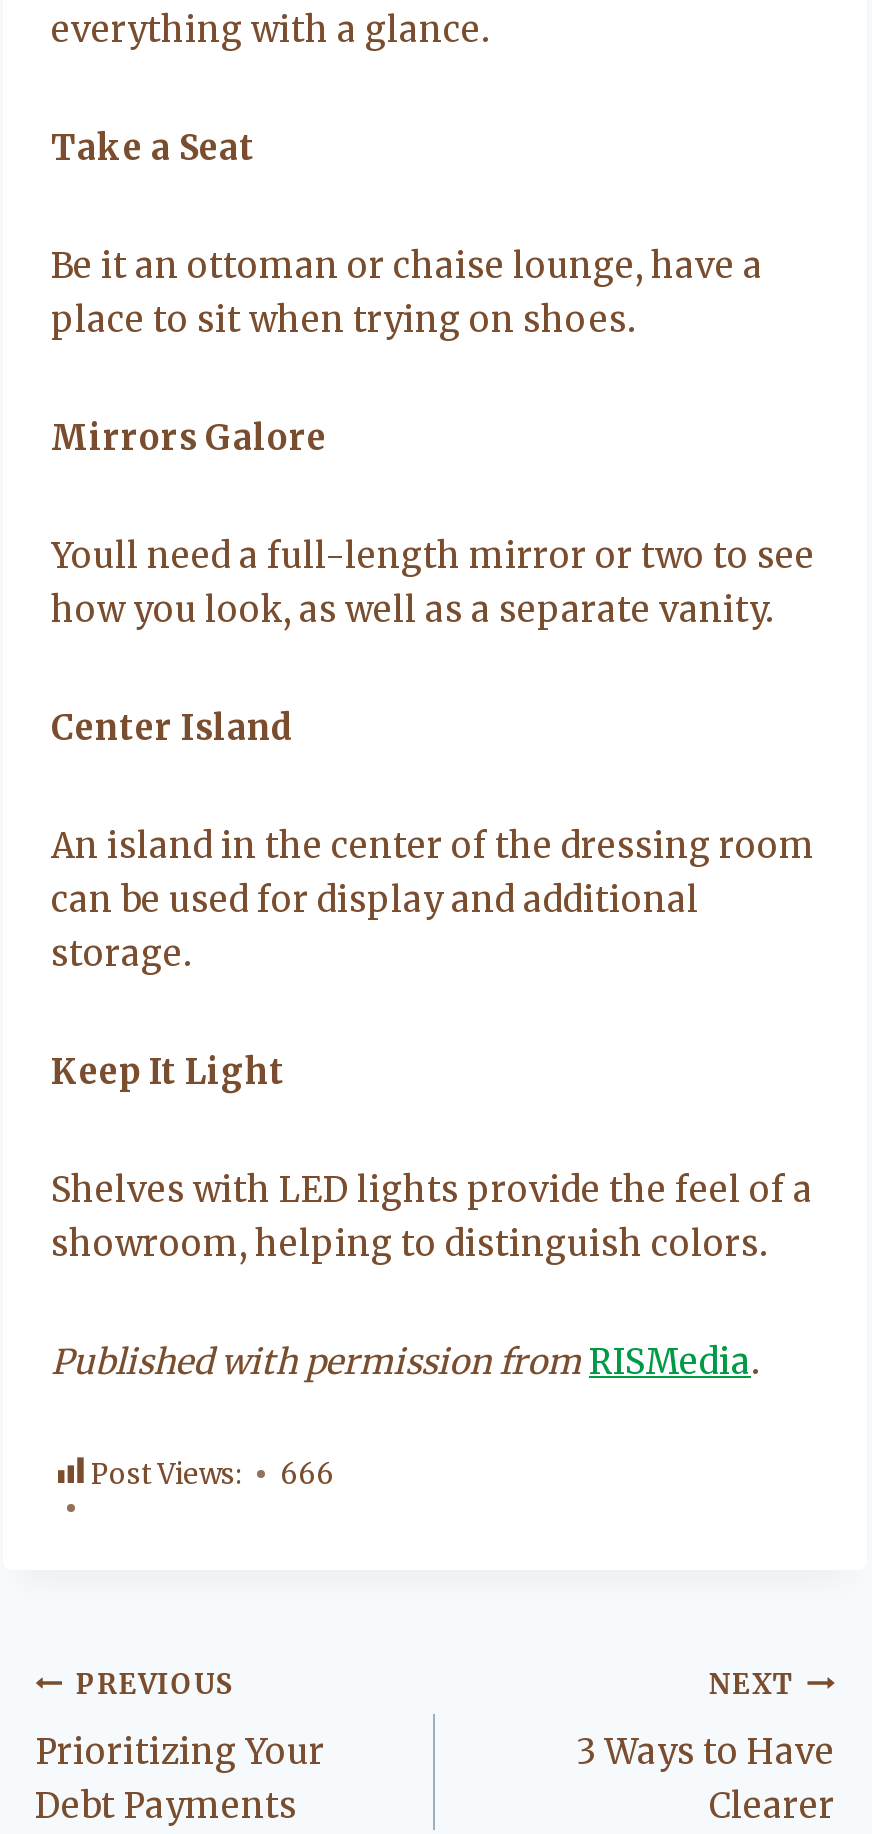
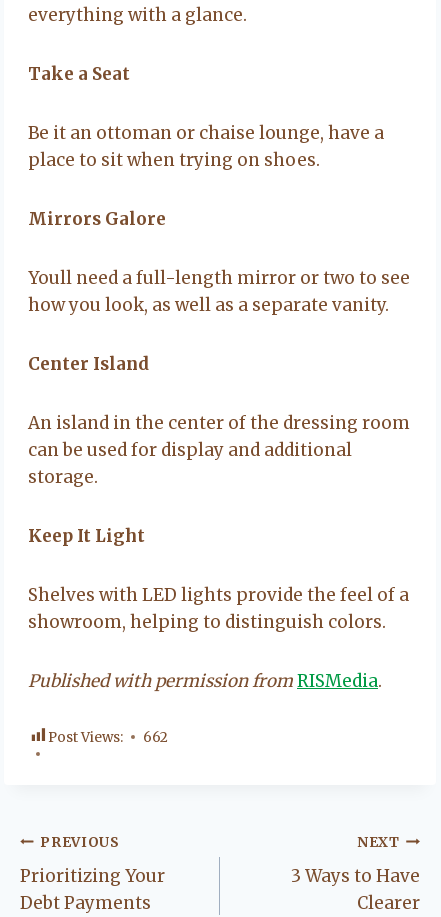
[91,1457,335,1491] Post Views: 666 -> [48,729,168,746] Post Views: 662

